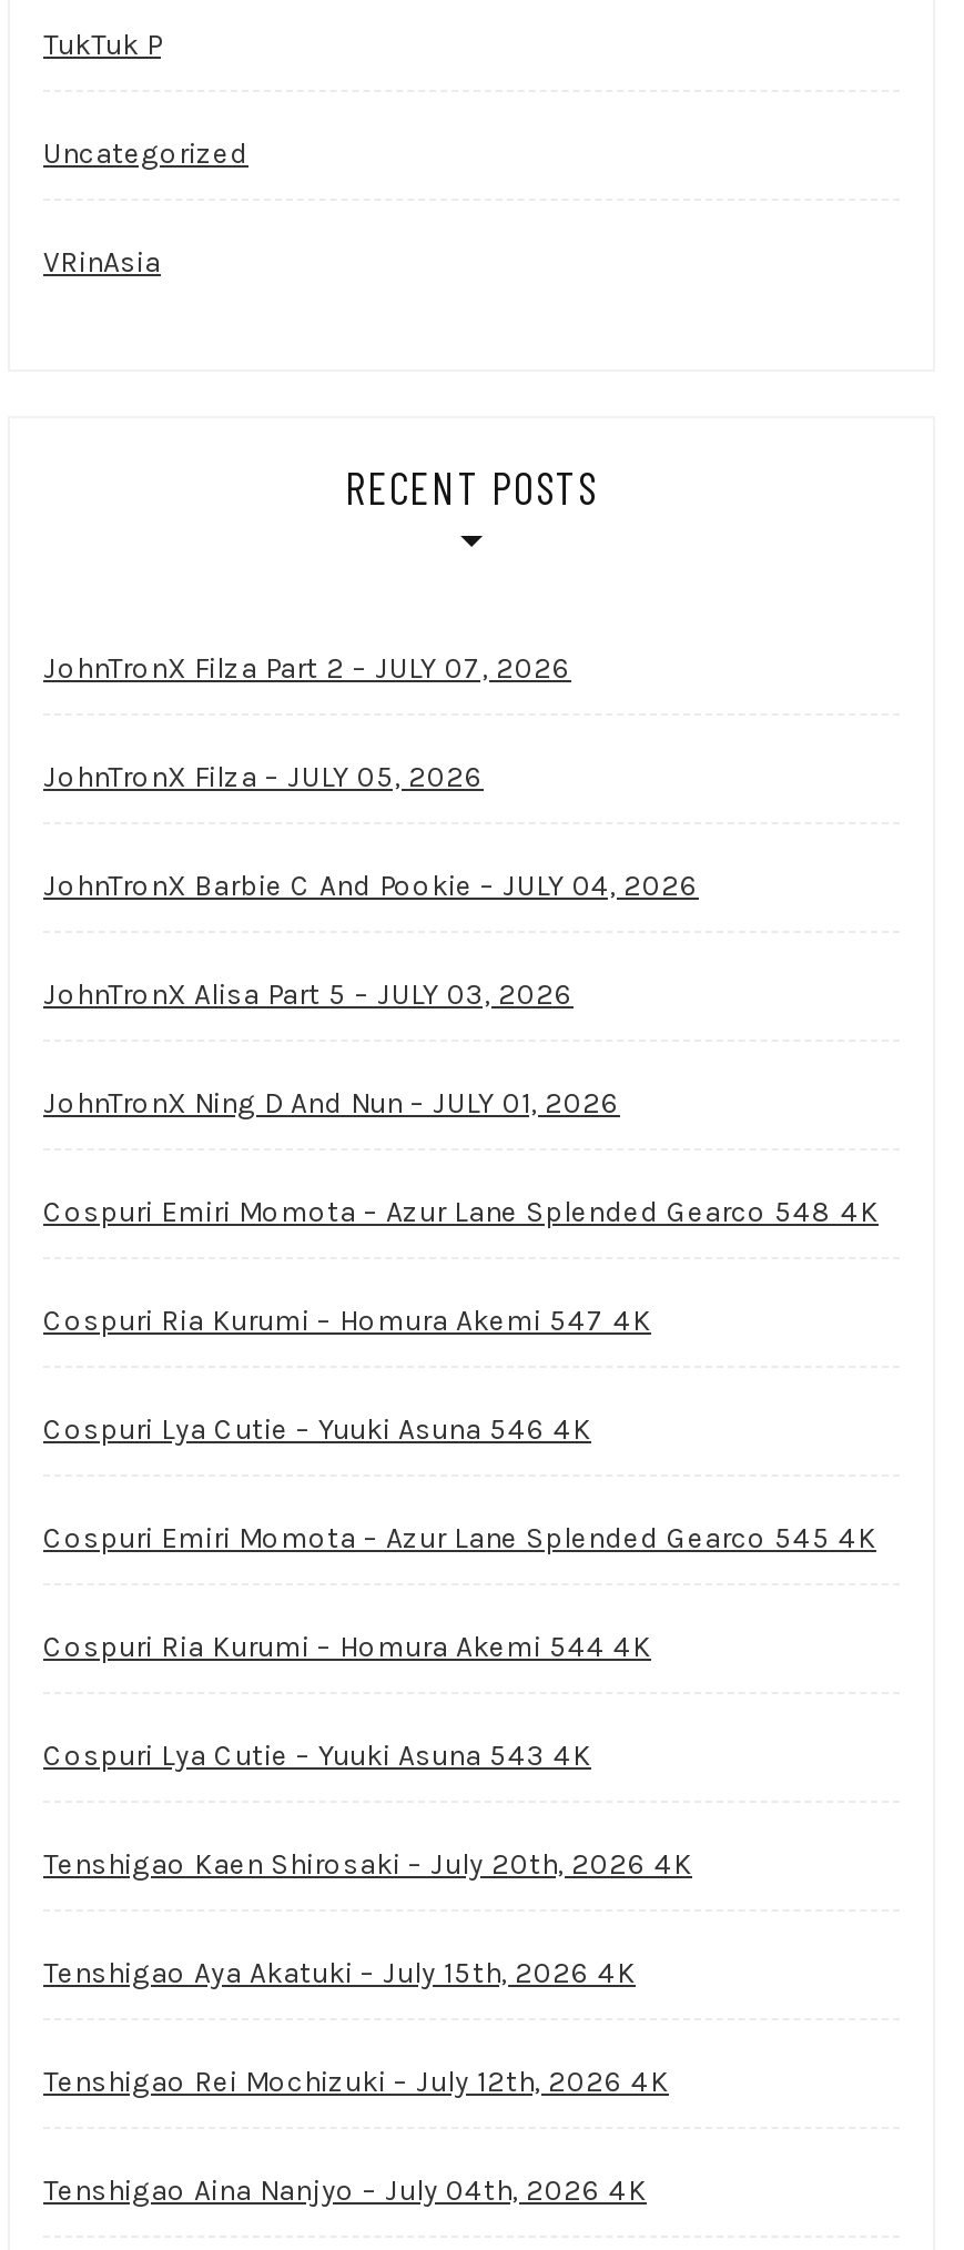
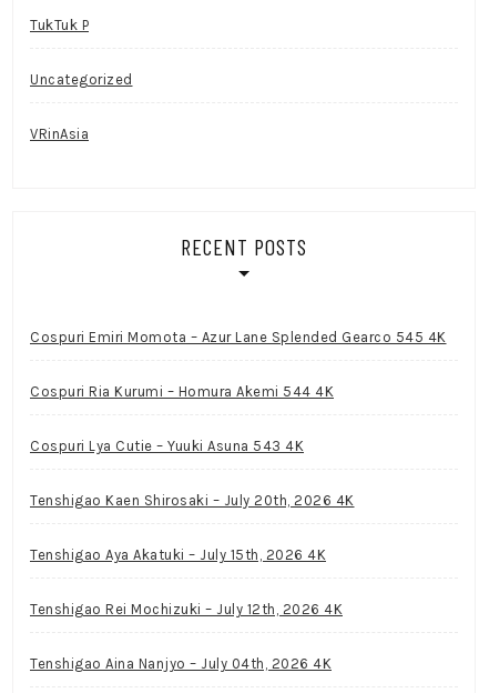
[43,651,879,1446] JohnTronX Filza Part 2 – JULY 07, 2026 | JohnTronX Filza – JULY 05, 2026 | JohnTronX Barbie C And Pookie – JULY 04, 2026 | JohnTronX Alisa Part 5 – JULY 03, 2026 | JohnTronX Ning D And Nun – JULY 01, 2026 | Cospuri Emiri Momota – Azur Lane Splended Gearco 548 4K | Cospuri Ria Kurumi – Homura Akemi 547 4K | Cospuri Lya Cutie – Yuuki Asuna 546 4K -> none

